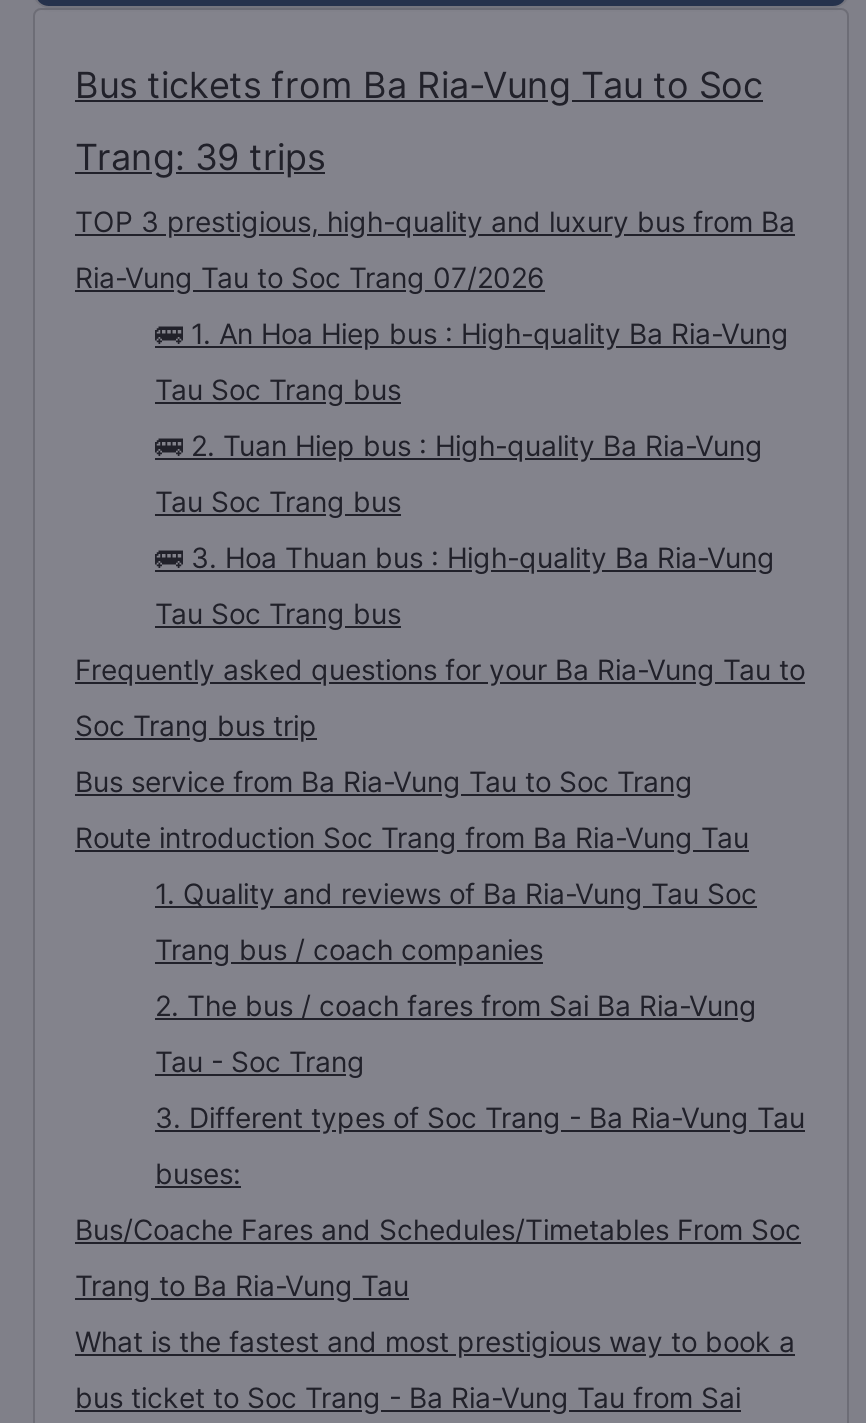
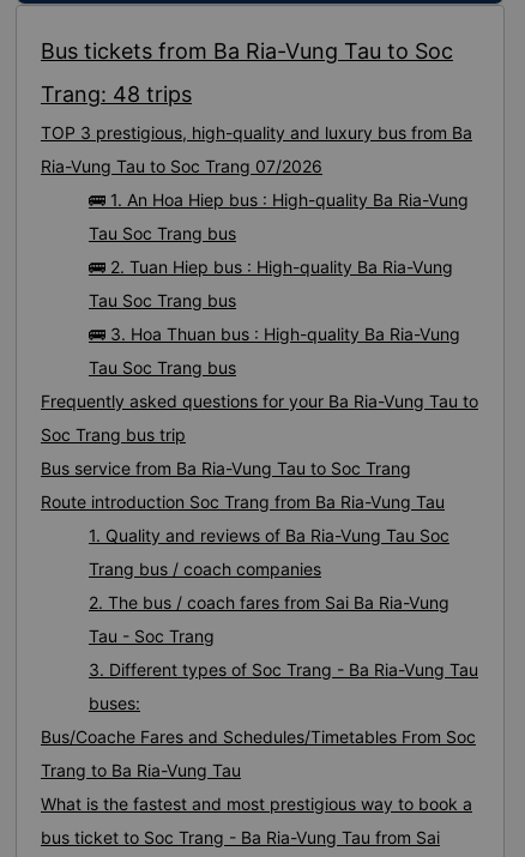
[75,136,325,178] Trang: 39 trips -> [41,82,192,107] Trang: 48 trips

